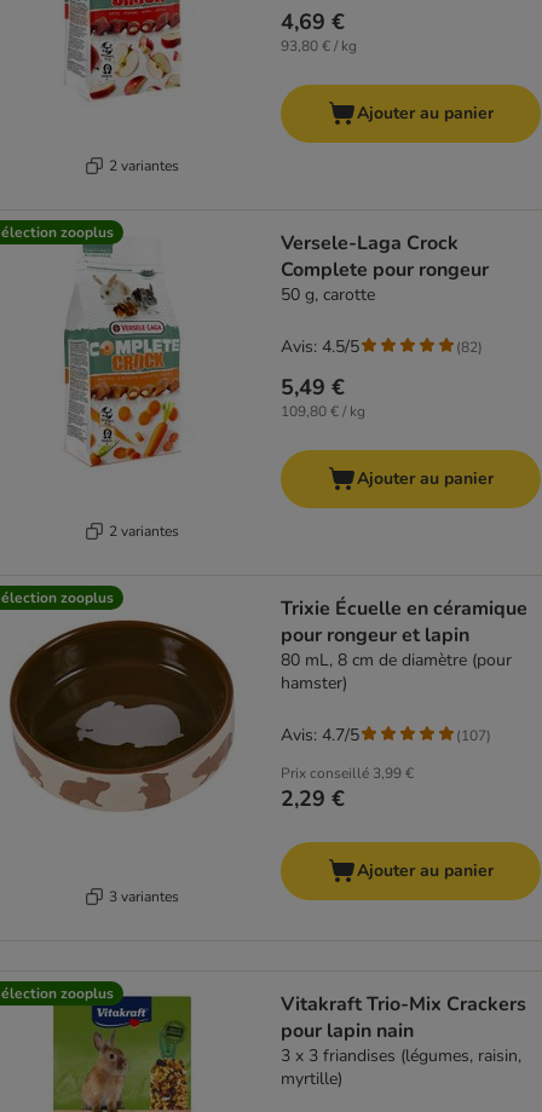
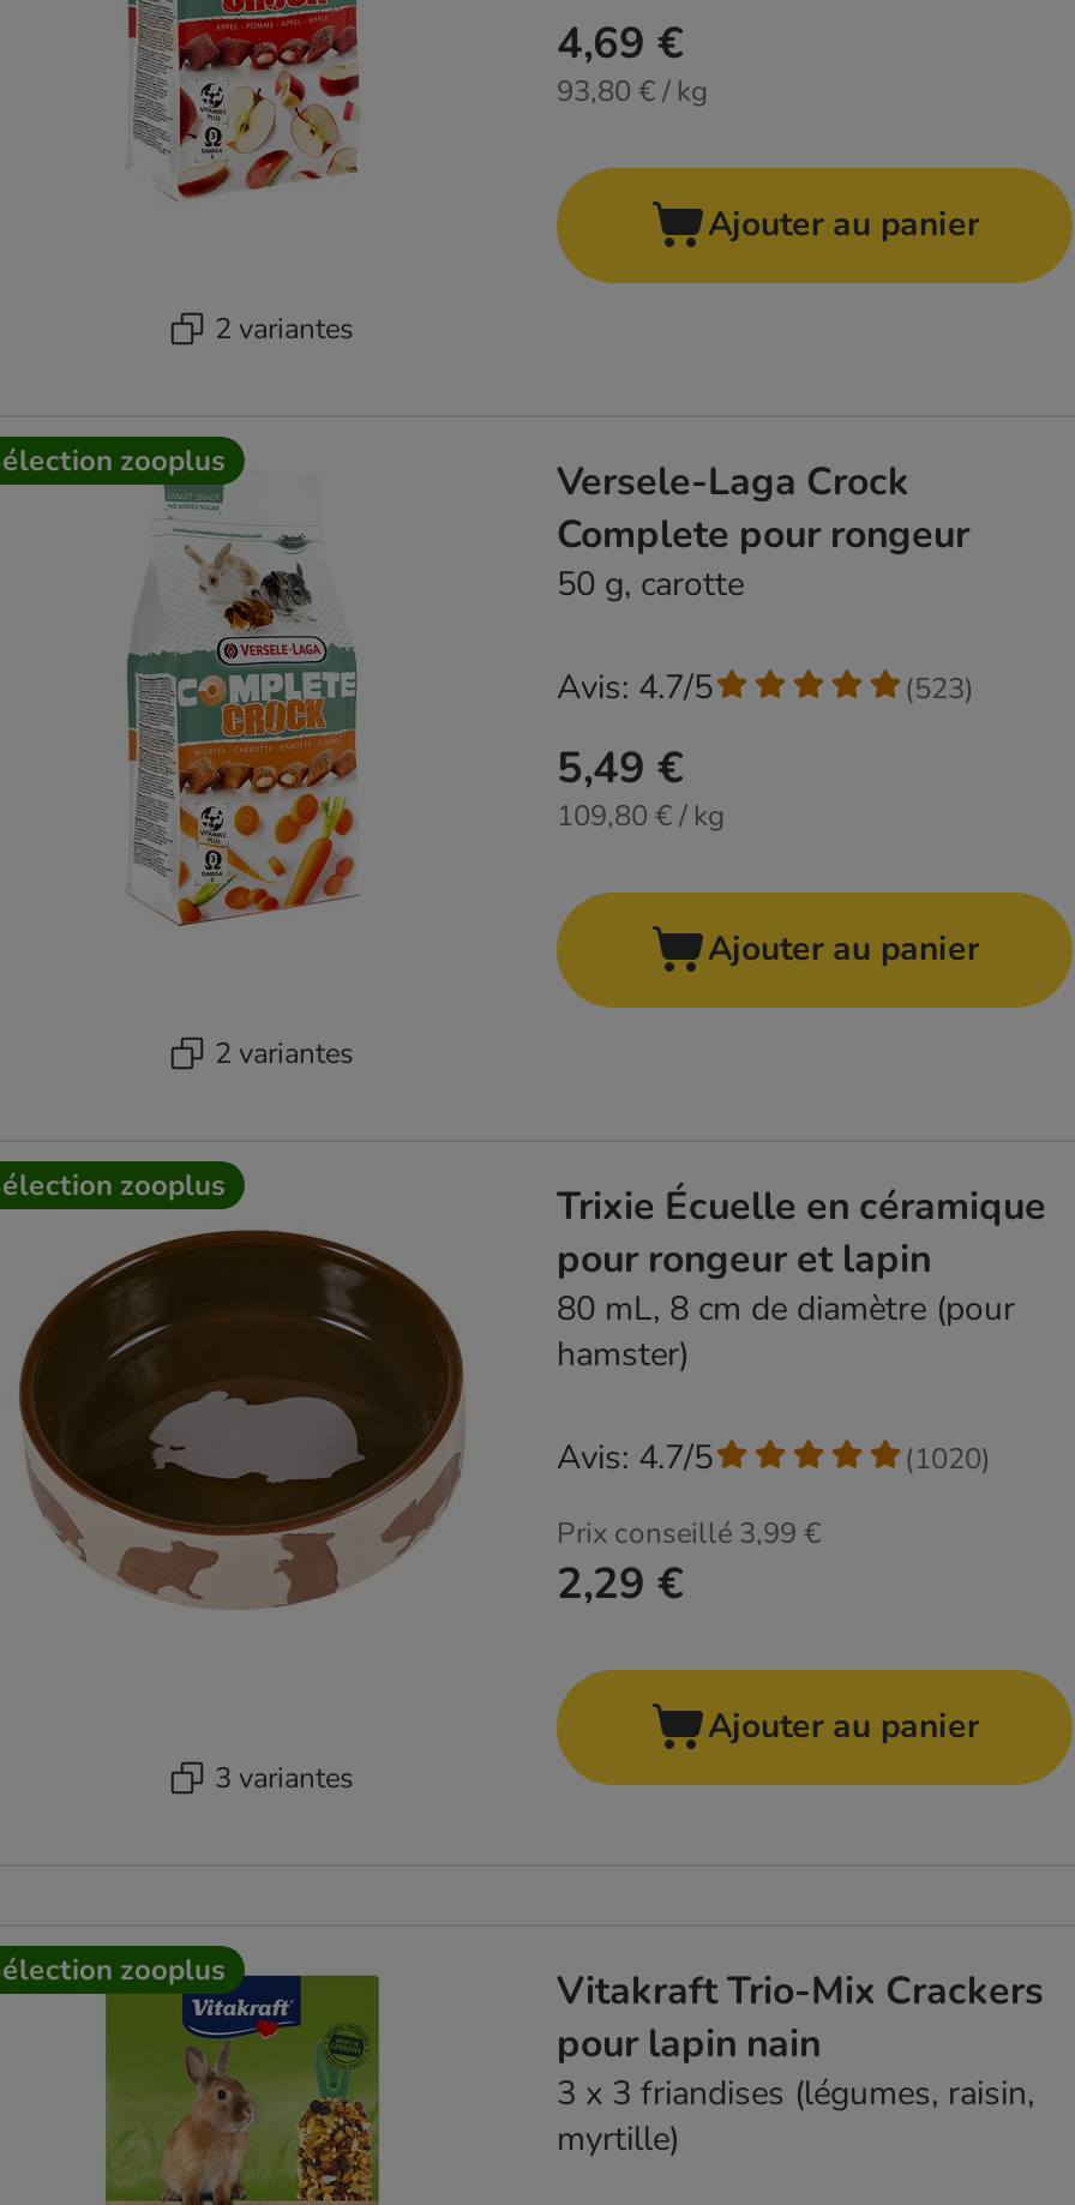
[281,335,359,358] Avis: 4.5/5 -> [557,665,713,710] Avis: 4.7/5
[456,337,483,356] (82) -> [905,668,974,707] (523)
[456,726,491,745] (107) -> [905,1439,991,1477] (1020)

